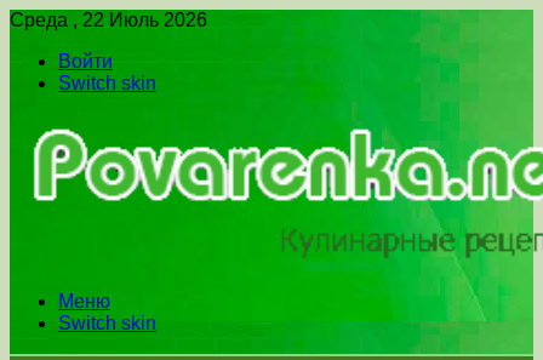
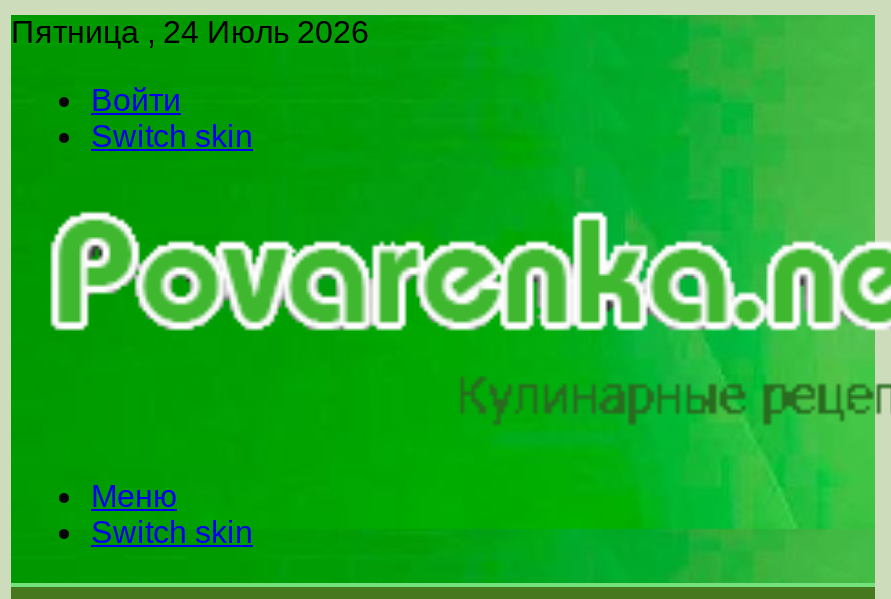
[10,10,207,30] Среда , 22 Июль 2026 -> [11,15,369,49] Пятница , 24 Июль 2026

